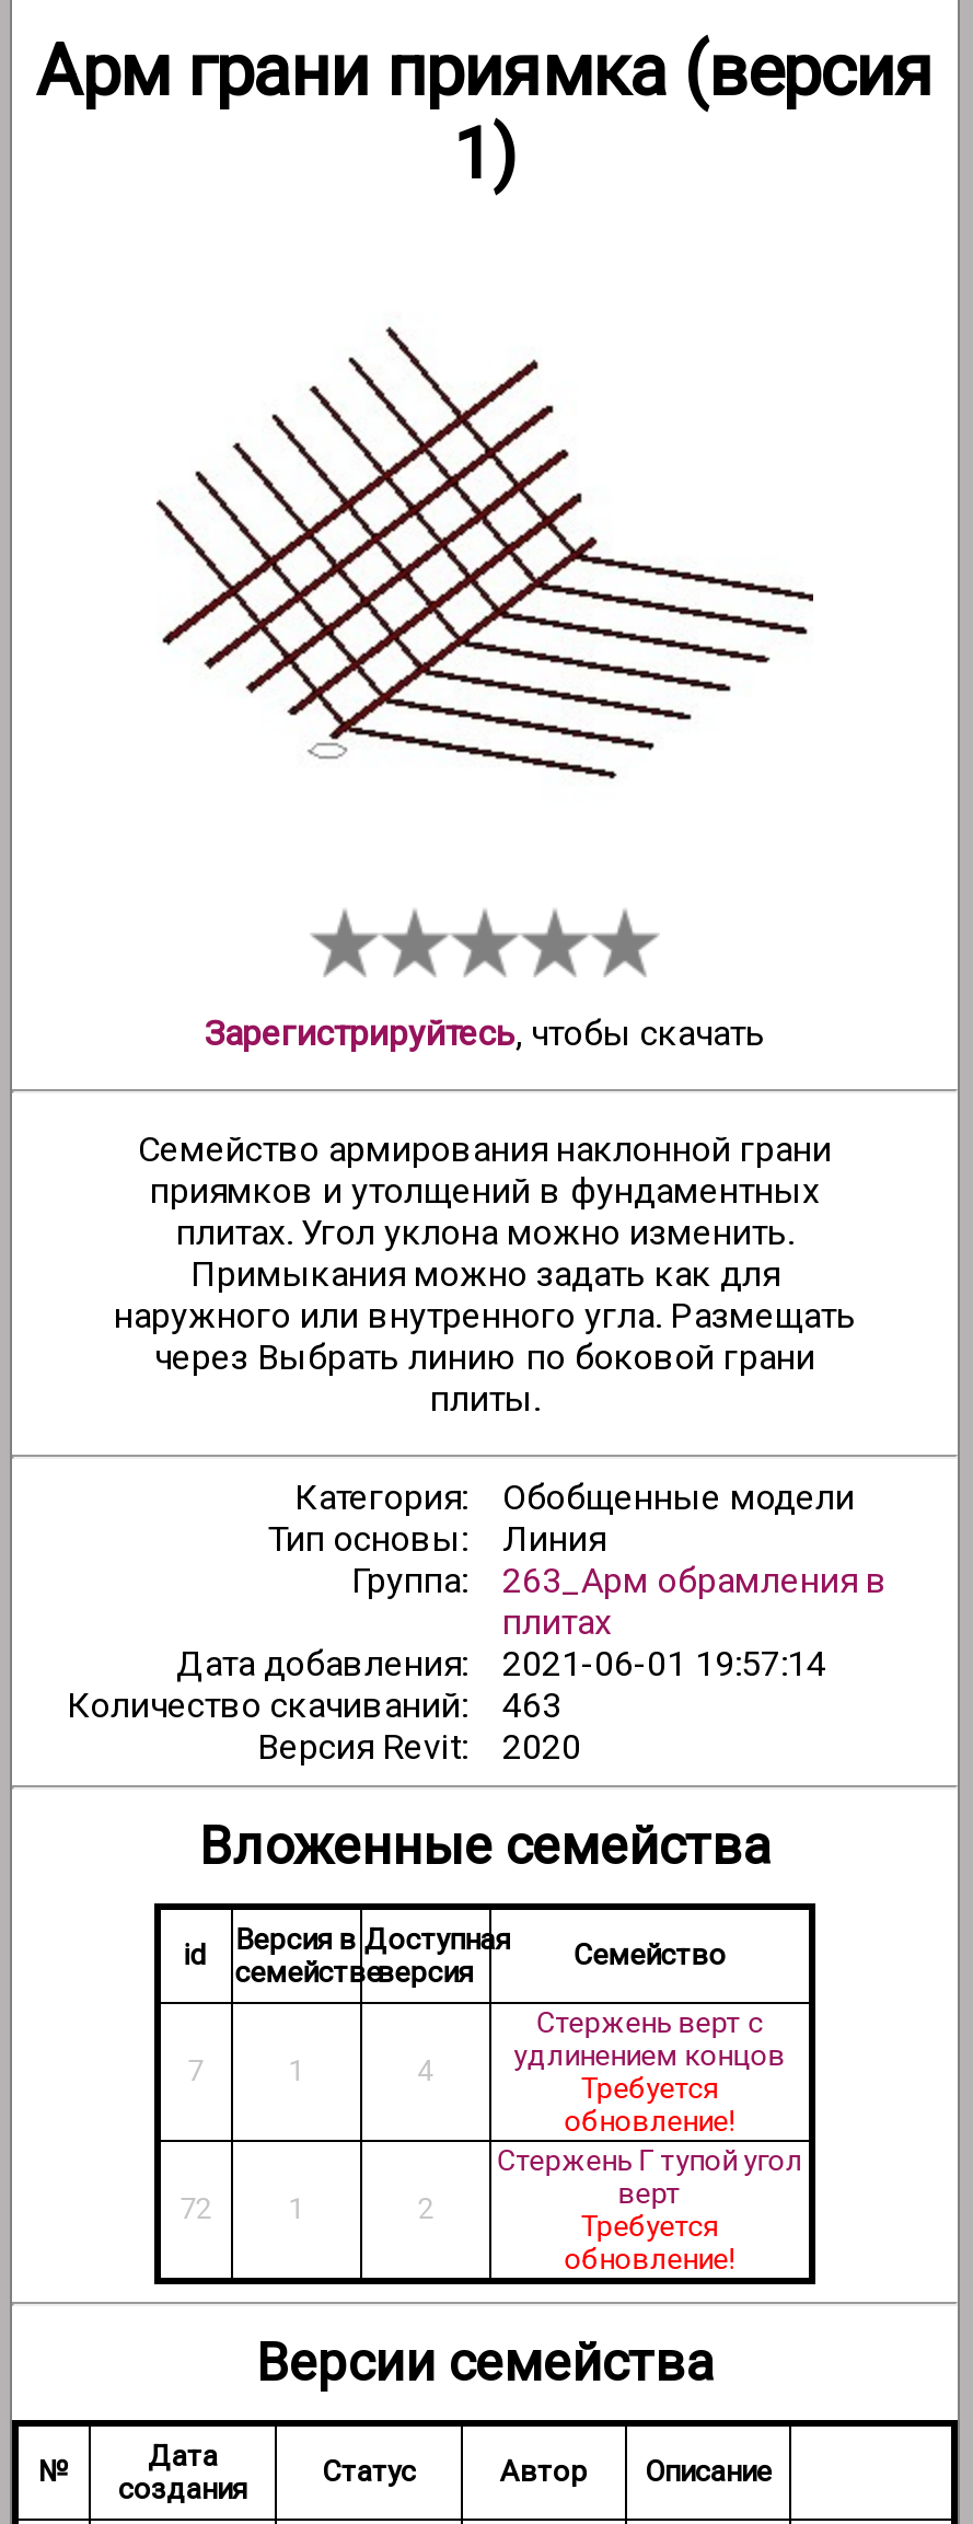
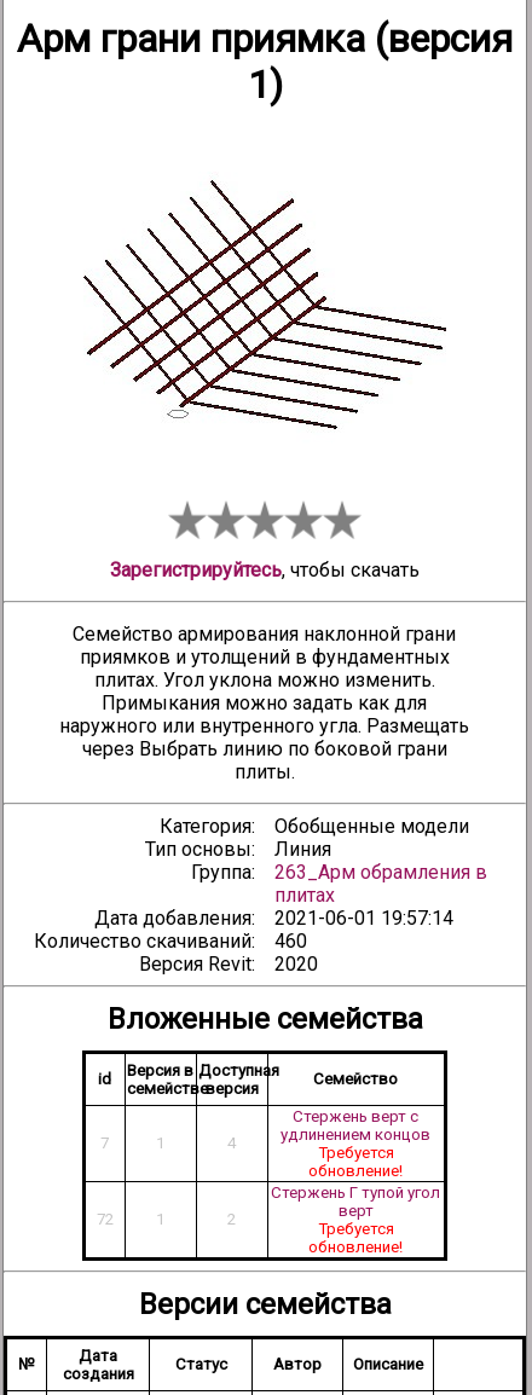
[67,1686,561,1727] Количество скачиваний: 463 -> [34,930,307,953] Количество скачиваний: 460

